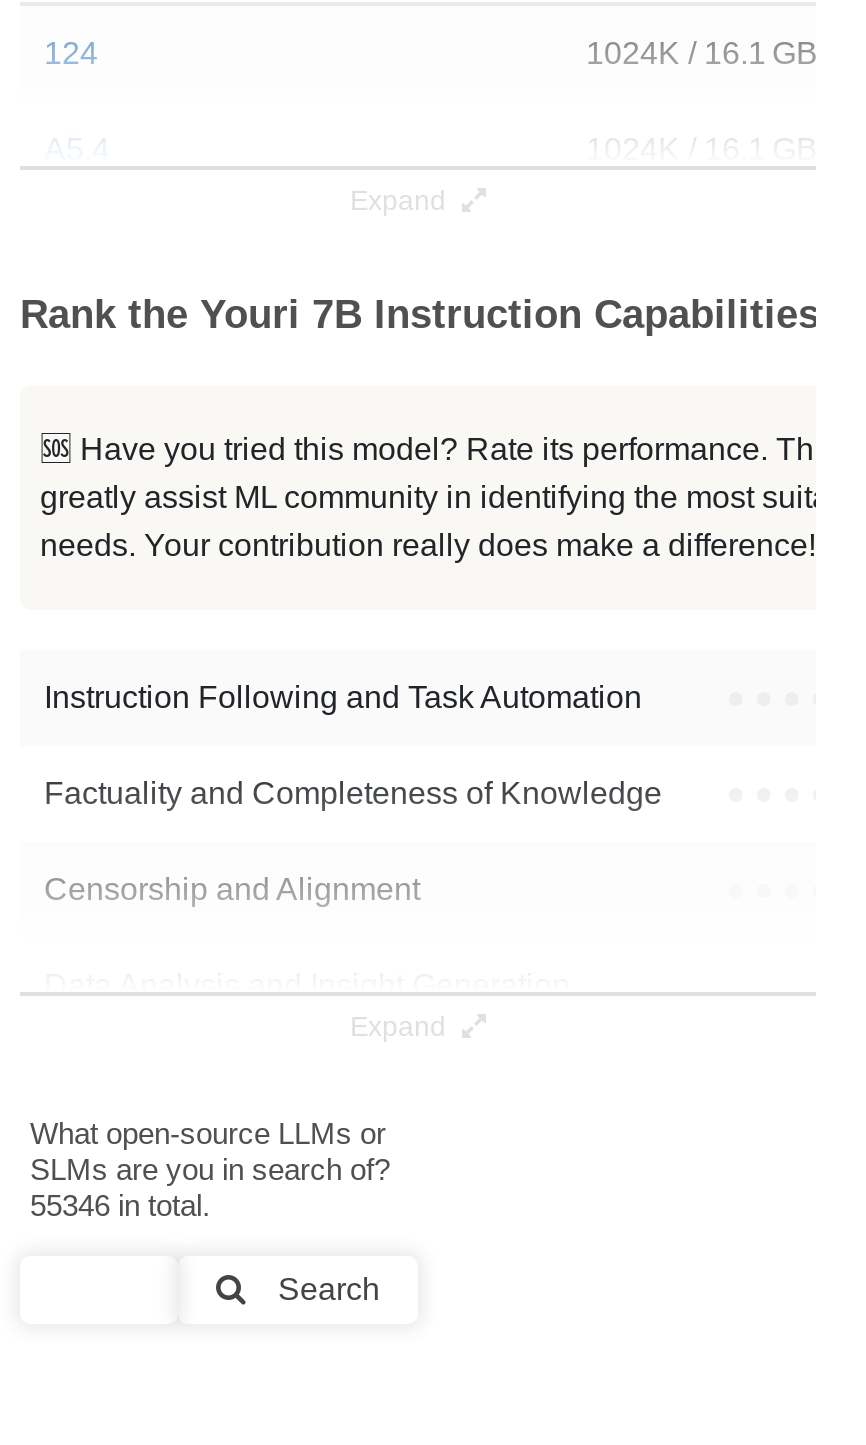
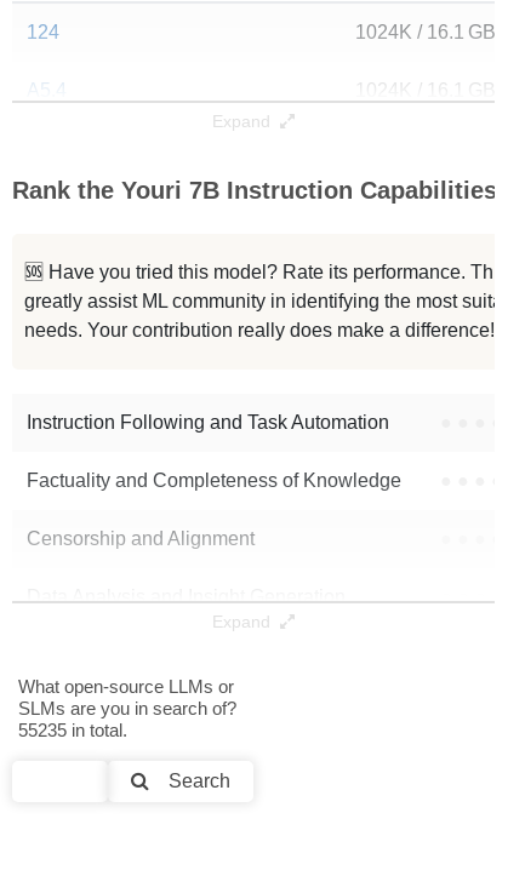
[30,1188,210,1222] 55346 in total. -> [18,720,127,740] 55235 in total.

